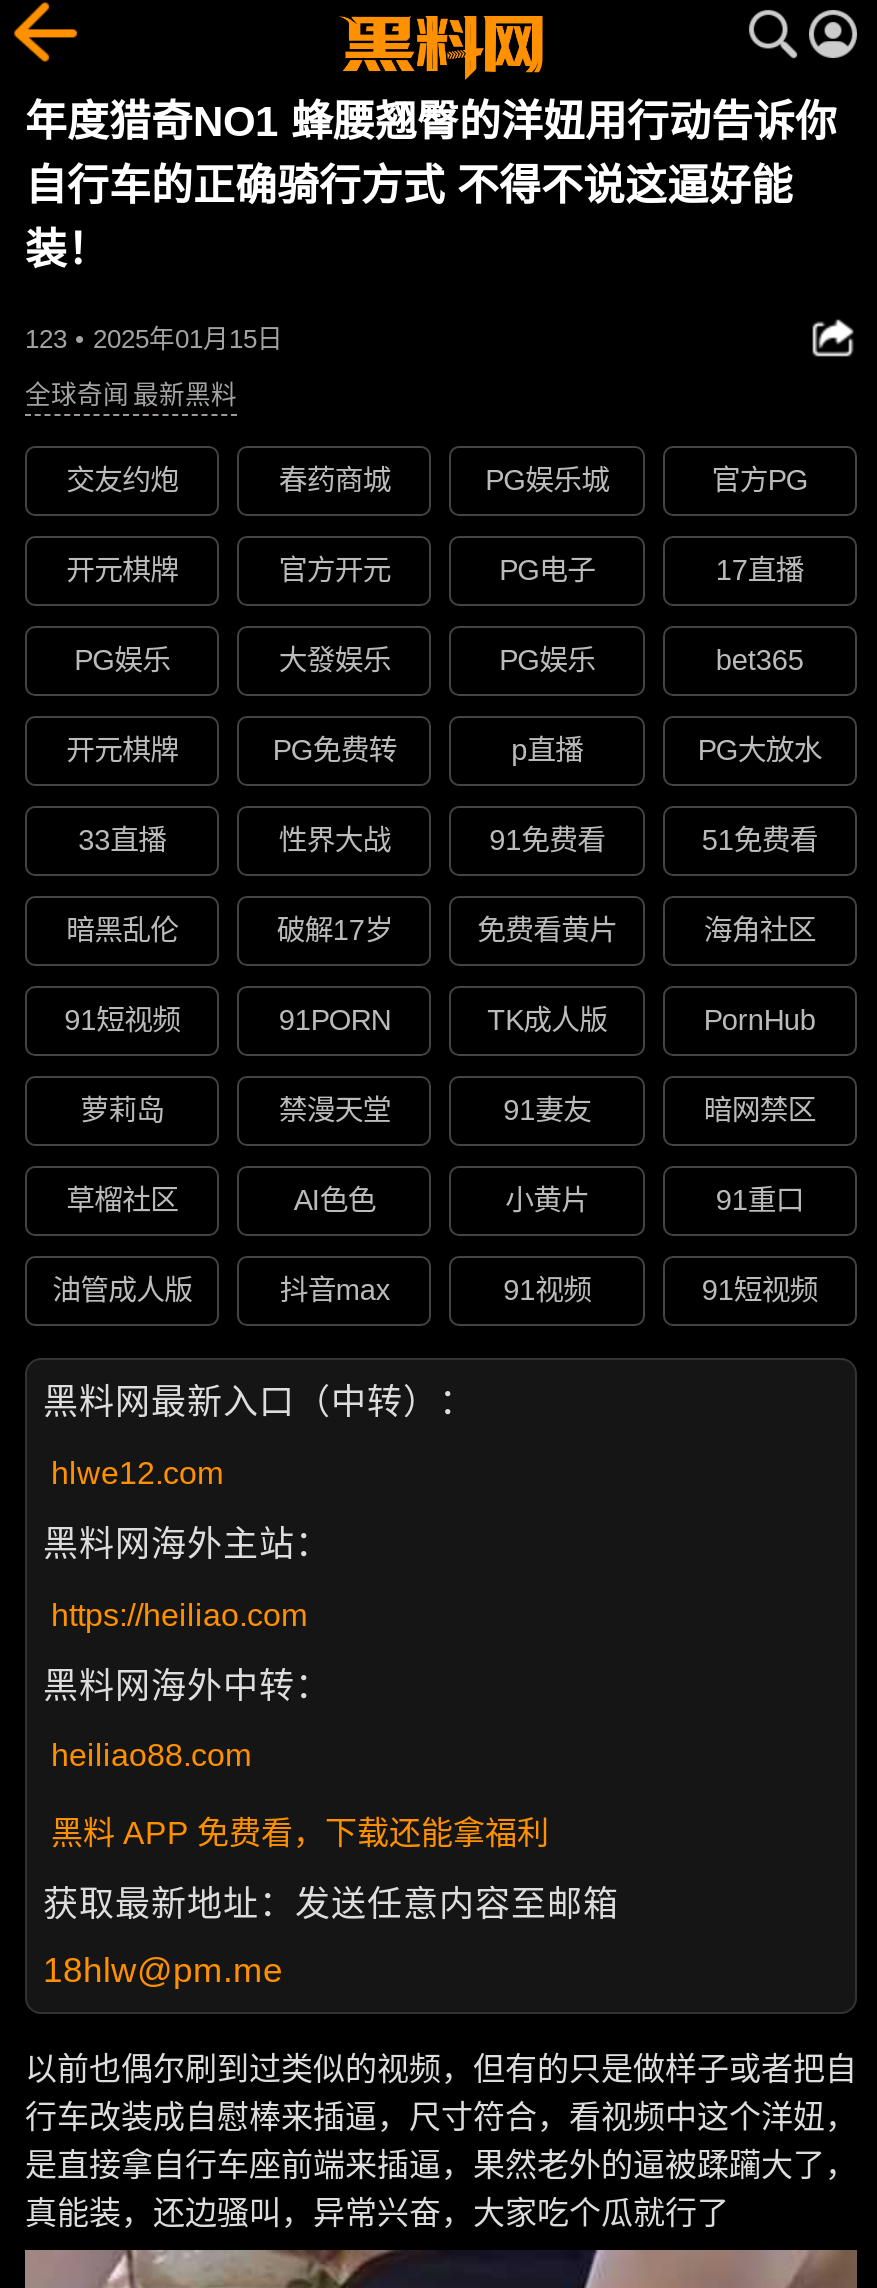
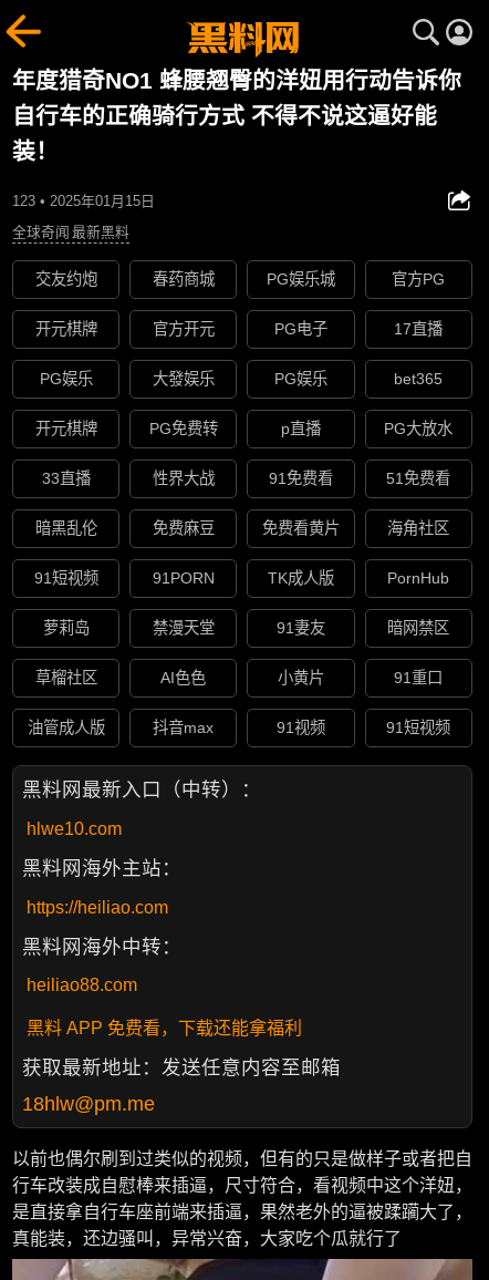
[277,915,393,947] 破解17岁 -> [152,520,214,537] 免费麻豆
[51,1456,223,1490] hlwe12.com -> [27,819,122,838] hlwe10.com

